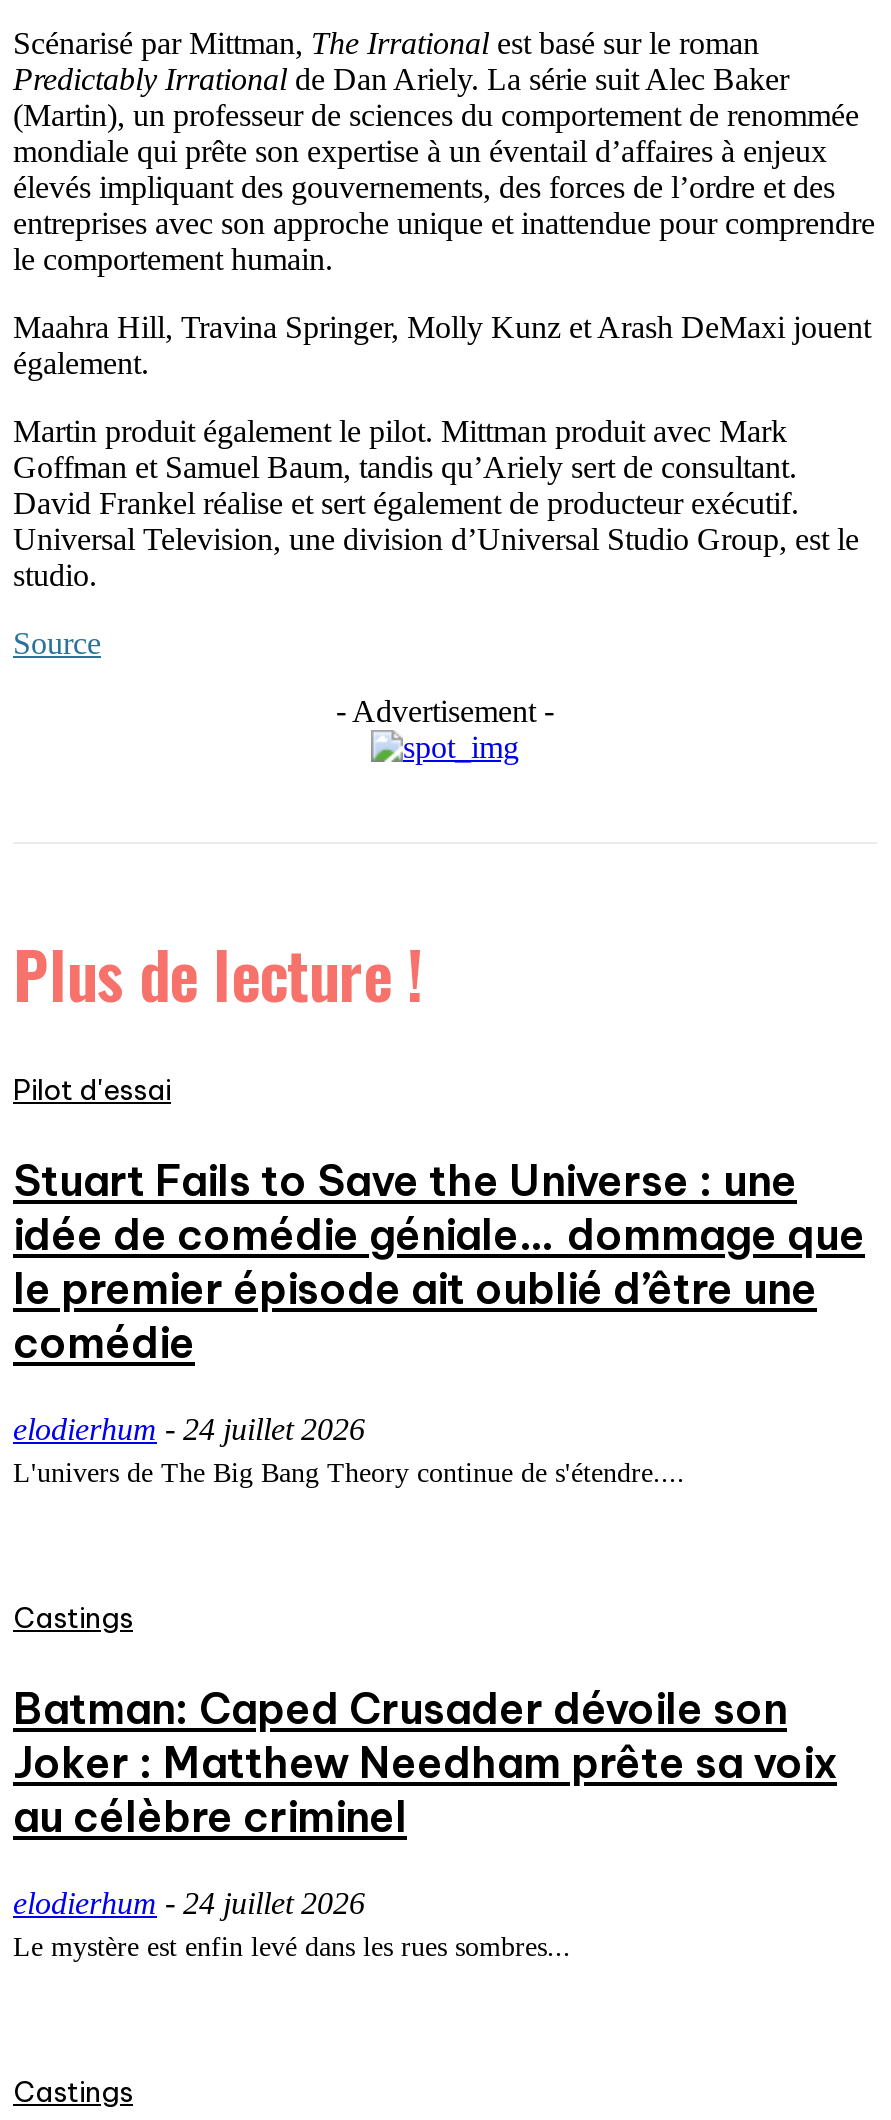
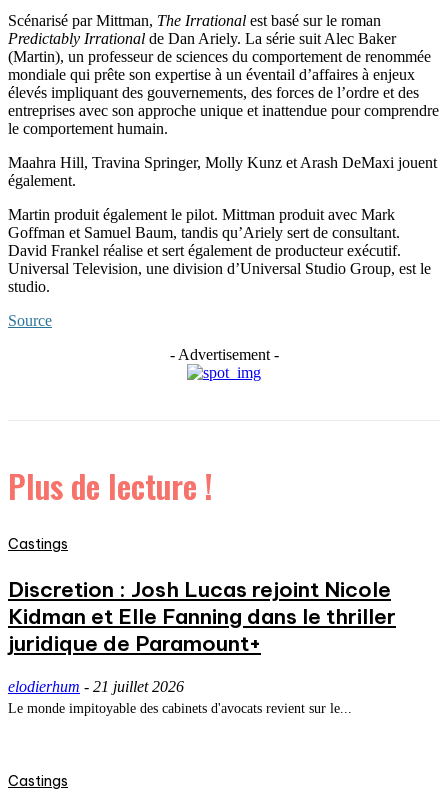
[13,1072,865,1488] Pilot d'essai | Stuart Fails to Save the Universe : une | idée de comédie géniale… dommage que | le premier épisode ait oublié d’être une | comédie | elodierhum - 24 juillet 2026 | L'univers de The Big Bang Theory continue de s'étendre.... -> none
[13,1682,837,1844] Batman: Caped Crusader dévoile son | Joker : Matthew Needham prête sa voix | au célèbre criminel -> [8,576,396,657] Discretion : Josh Lucas rejoint Nicole | Kidman et Elle Fanning dans le thriller | juridique de Paramount+
[13,1886,571,1962] elodierhum - 24 juillet 2026 | Le mystère est enfin levé dans les rues sombres... -> [8,678,352,716] elodierhum - 21 juillet 2026 | Le monde impitoyable des cabinets d'avocats revient sur le...

